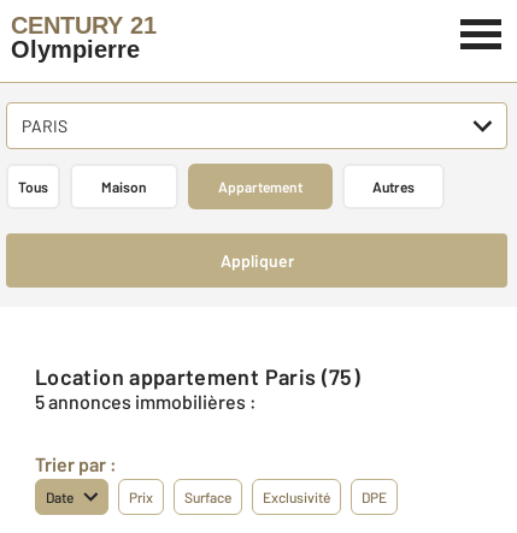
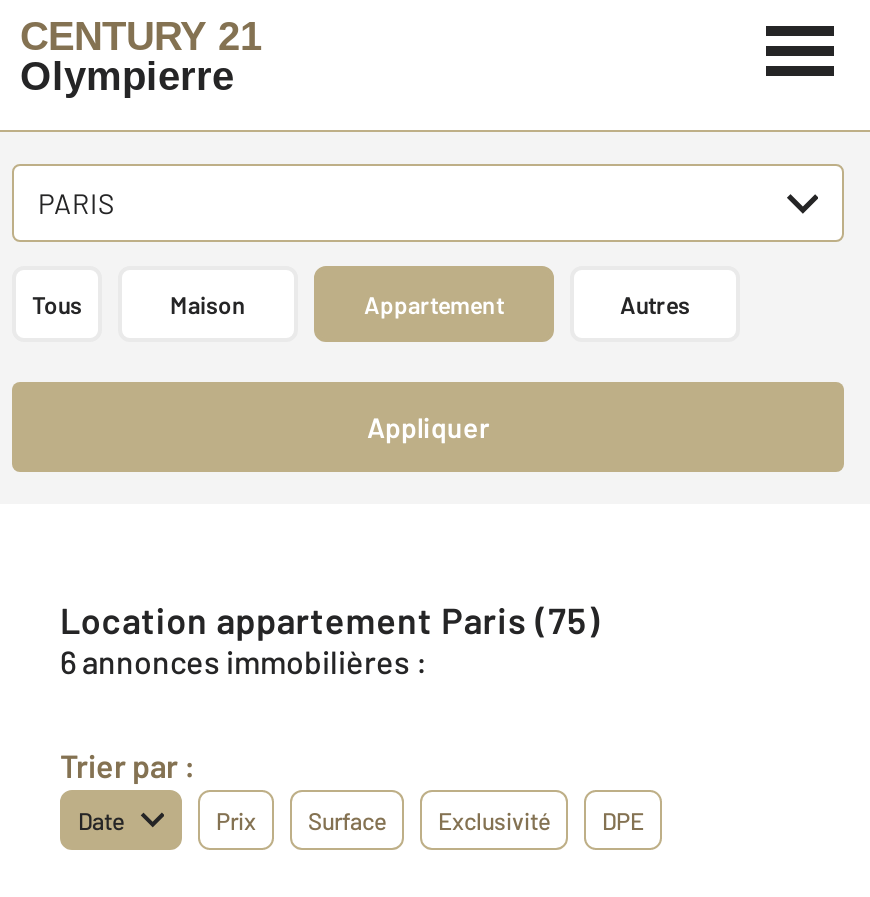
[35,390,257,413] 5 annonces immobilières : -> [60,642,428,680] 6 annonces immobilières :

